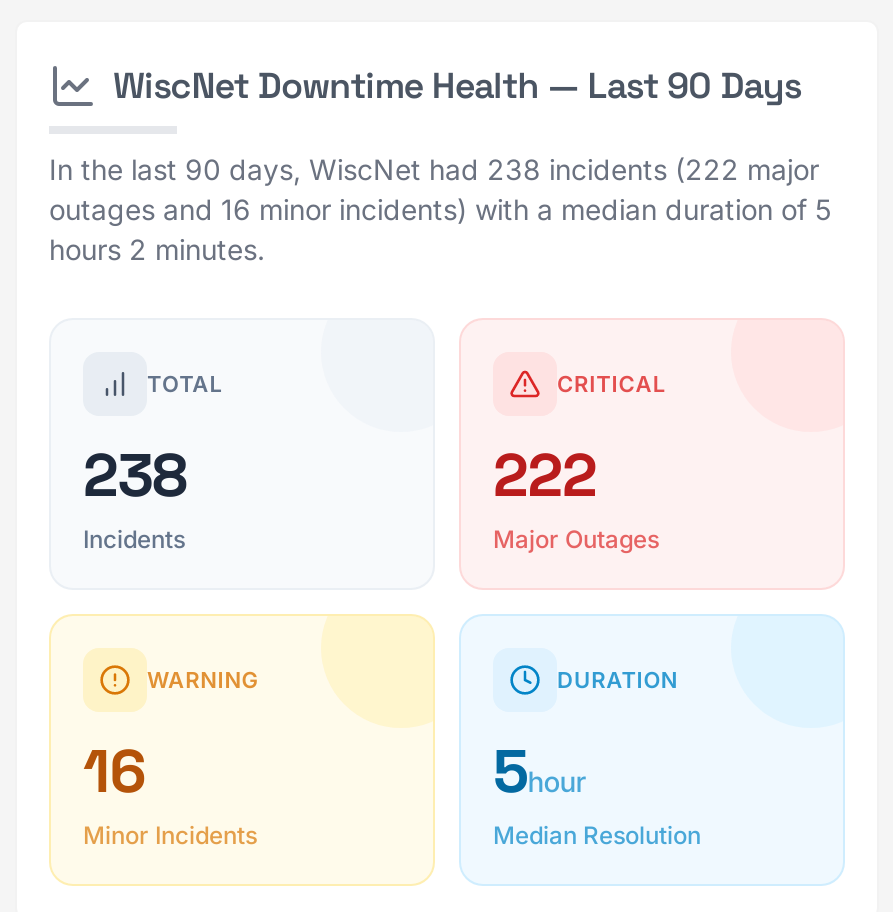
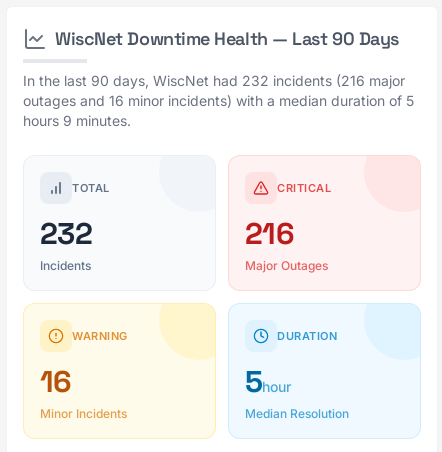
[49,152,819,186] In the last 90 days, WiscNet had 238 incidents (222 major -> [23,72,405,89] In the last 90 days, WiscNet had 232 incidents (216 major
[49,232,265,266] hours 2 minutes. -> [23,112,131,129] hours 9 minutes.
[83,436,187,514] 238 -> [40,214,92,253] 232
[493,436,597,514] 222 -> [245,214,294,253] 216

